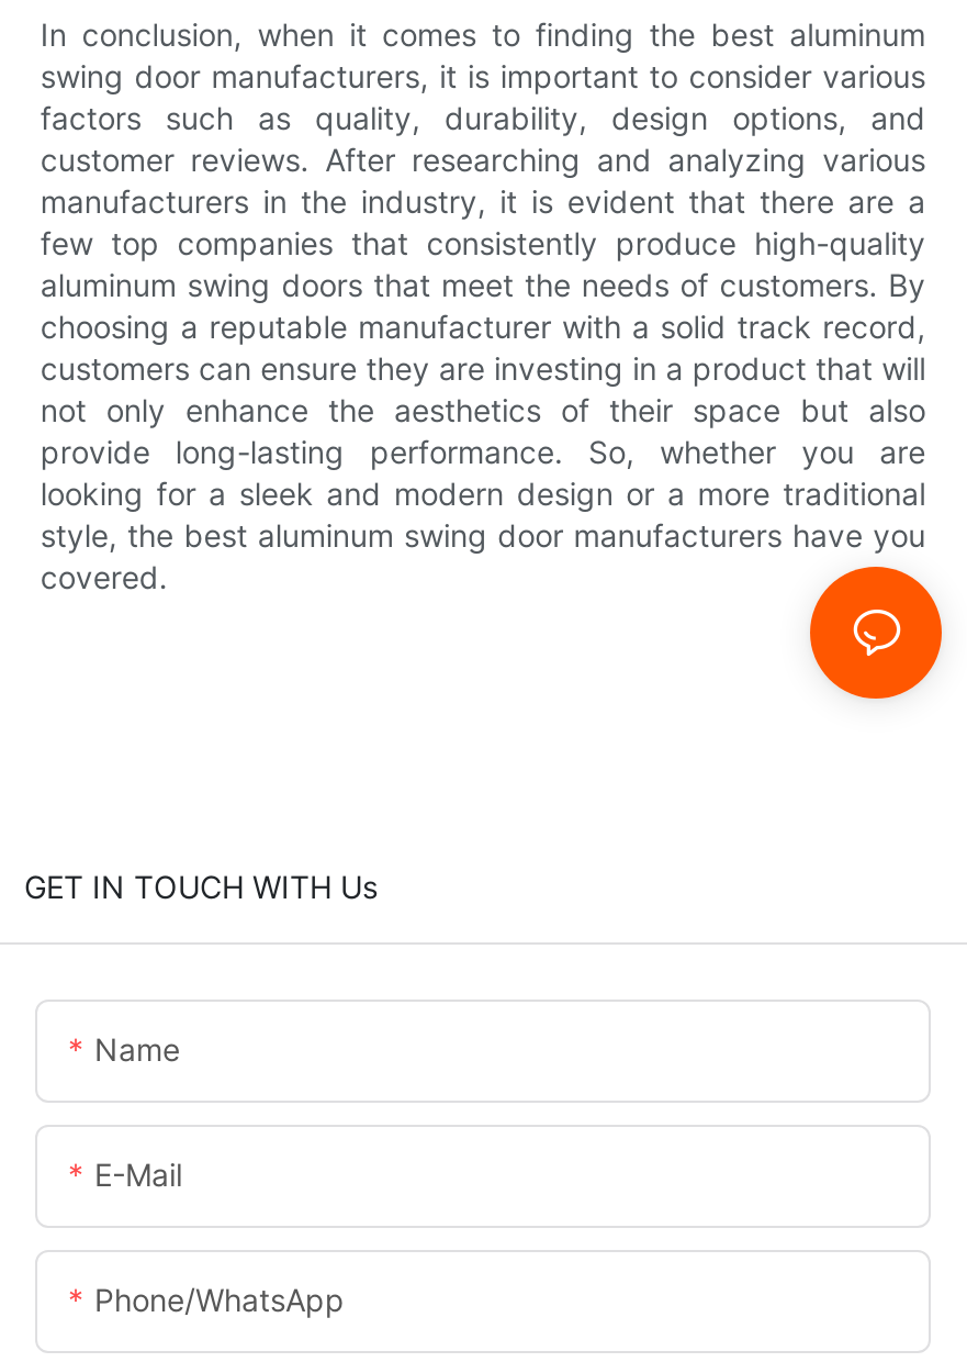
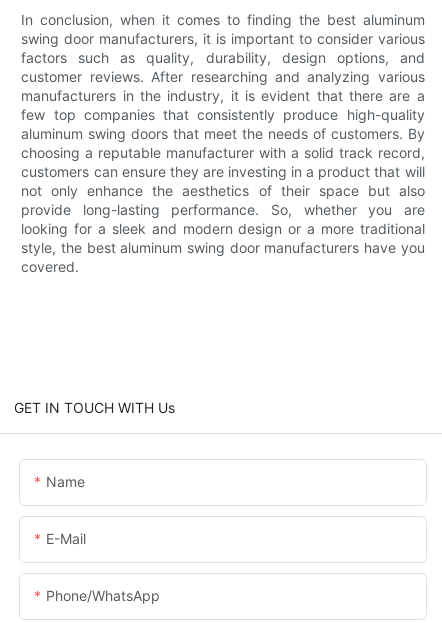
[806,562,946,703] [image] -> none

